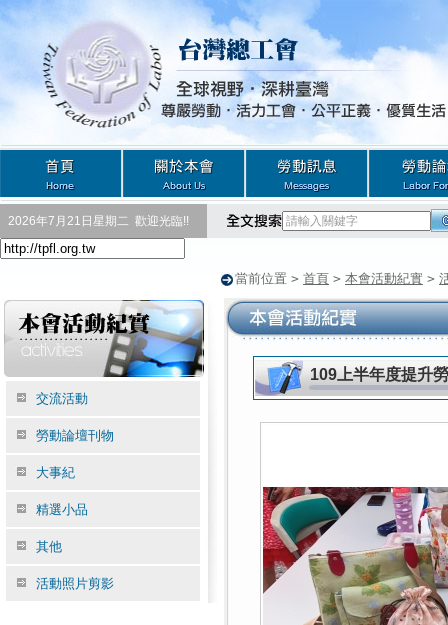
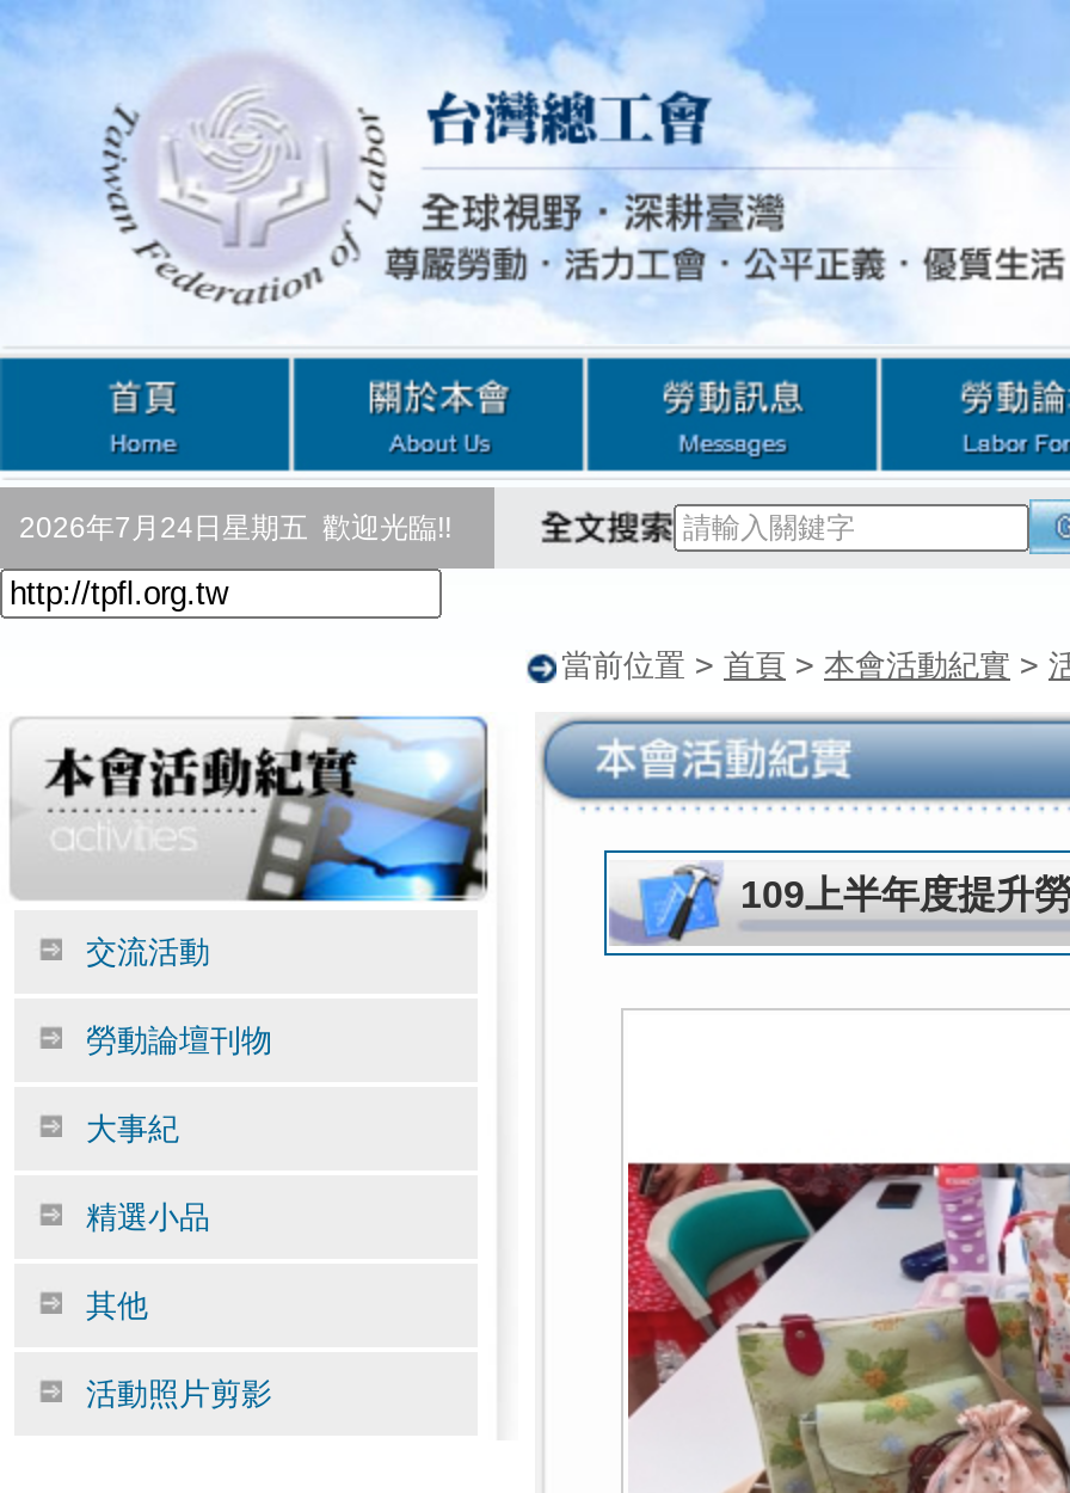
[8,214,189,228] 2026年7月21日星期二歡迎光臨!! -> [19,511,451,545] 2026年7月24日星期五歡迎光臨!!

